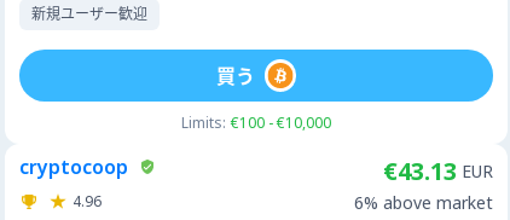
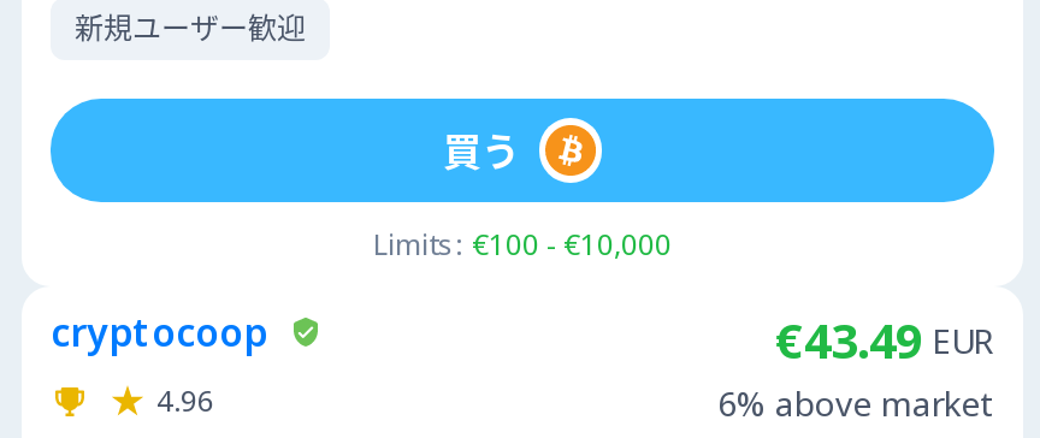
[383,155,493,187] €43.13 EUR -> [775,308,994,373] €43.49 EUR

